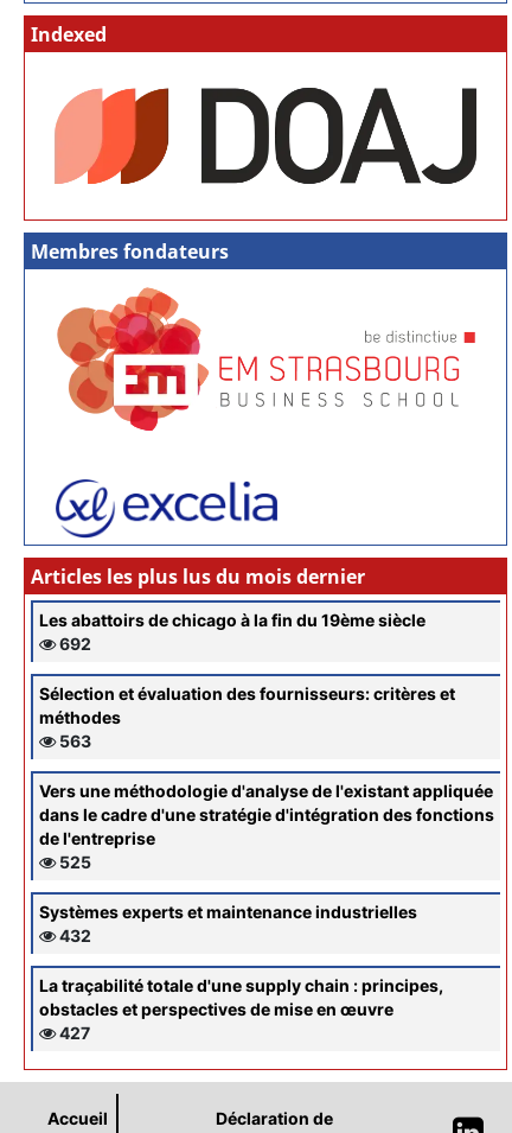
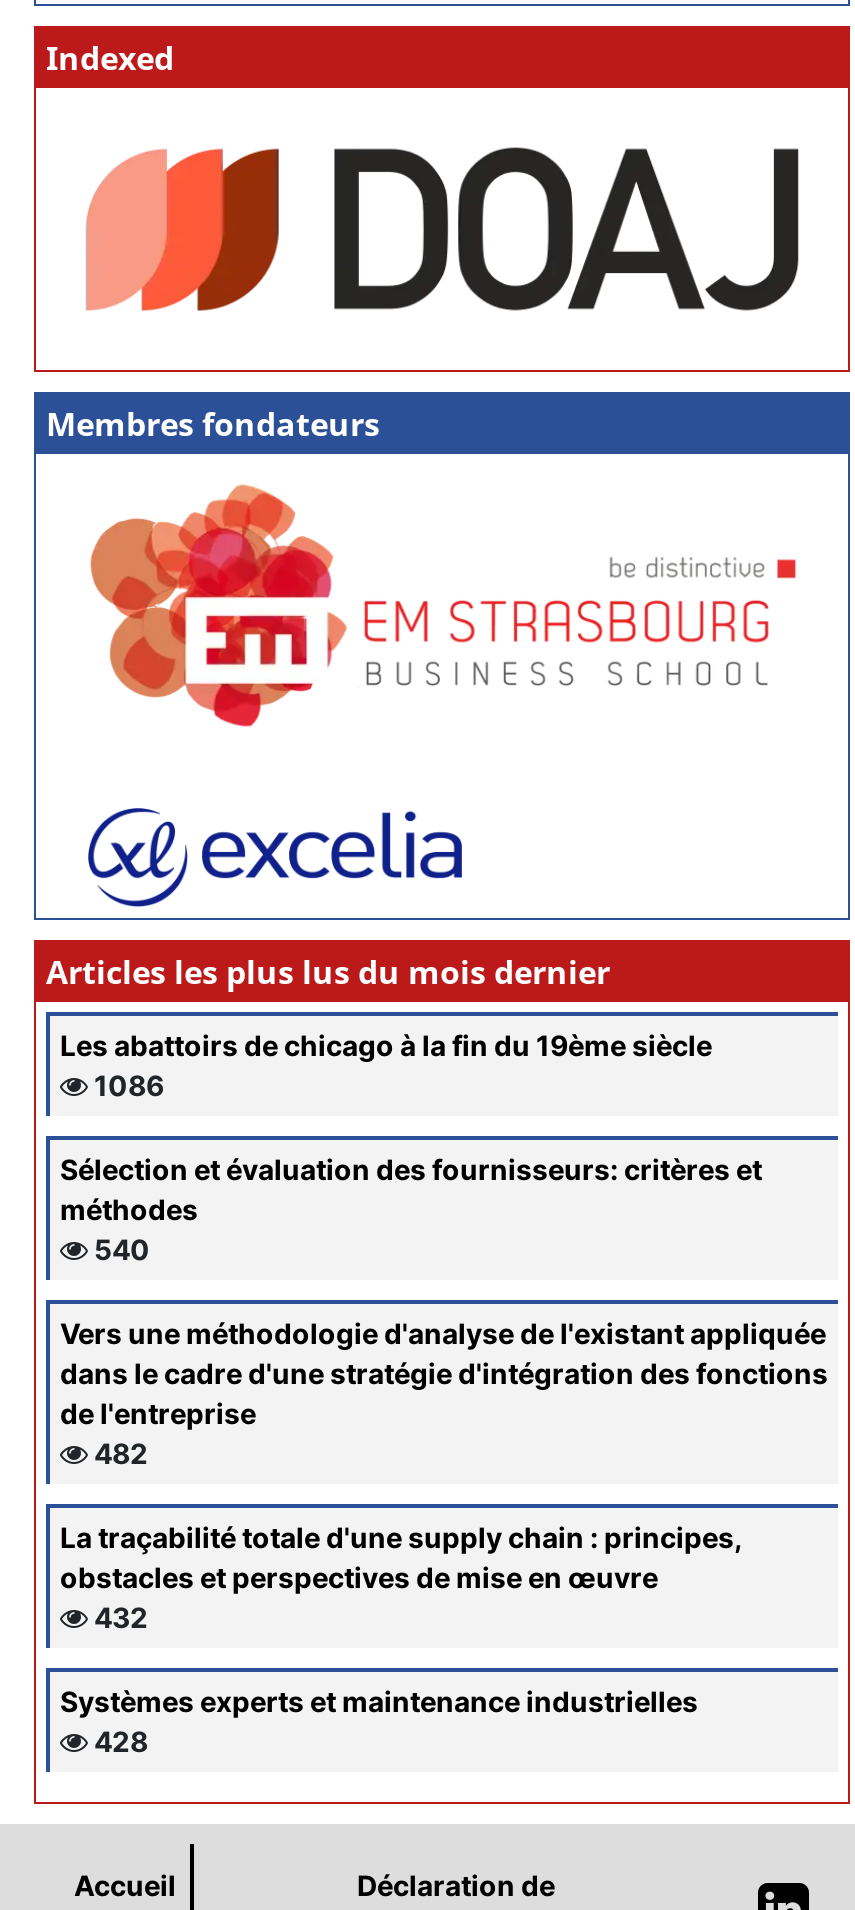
[56,634,91,654] 692 -> [88,1069,164,1103] 1086
[56,731,91,751] 563 -> [88,1233,150,1267] 540
[56,852,91,872] 525 -> [88,1437,148,1471] 482
moved [39,902,417,946] -> [60,1601,698,1719]: Systèmes experts et maintenance industrielles | 432
moved [39,976,443,1020] -> [60,1521,742,1595]: La traçabilité totale d'une supply chain : principes, | obstacles et perspectives de mise en œuvre
[56,1023,90,1043] 427 -> [88,1725,148,1759] 428

